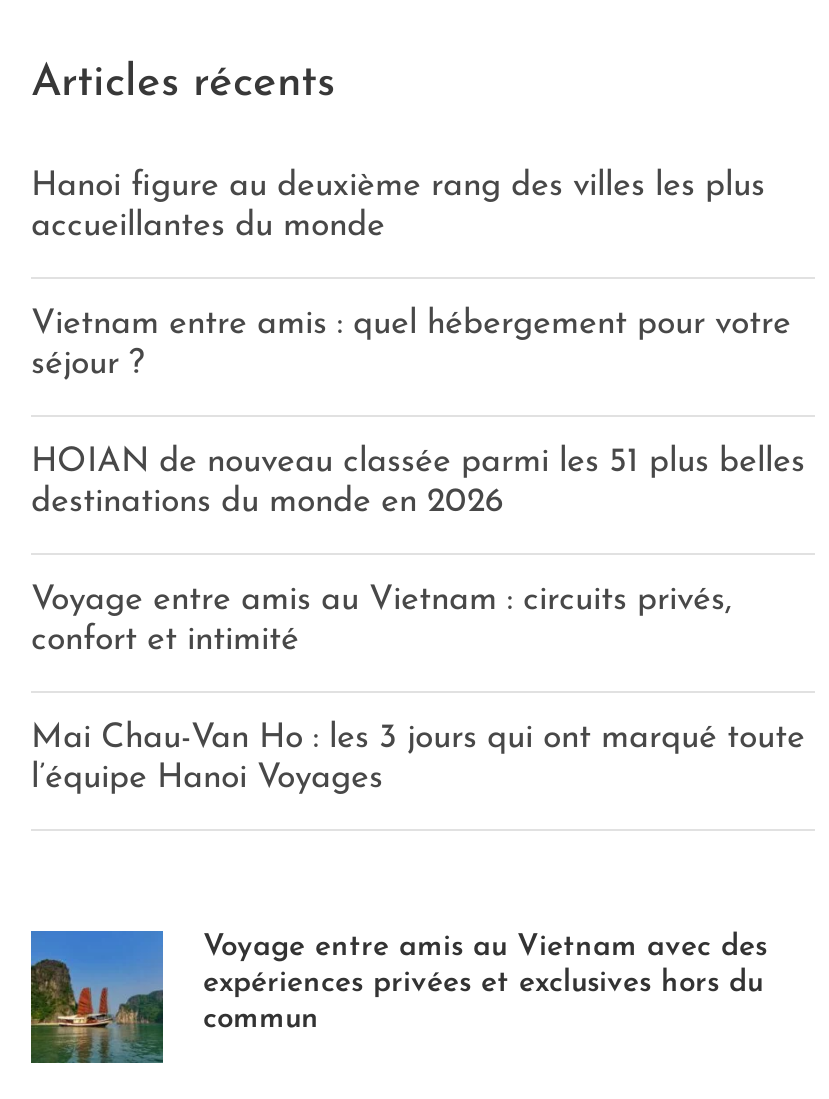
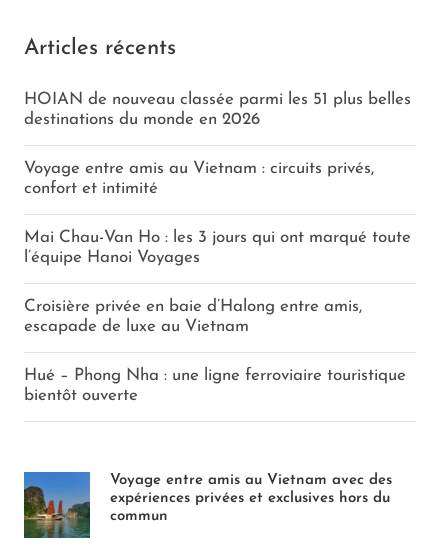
[31,170,791,382] Hanoi figure au deuxième rang des villes les plus | accueillantes du monde | Vietnam entre amis : quel hébergement pour votre | séjour ? -> none
moved [31,446,805,796] -> [24,91,411,266]: HOIAN de nouveau classée parmi les 51 plus belles | destinations du monde en 2026 | Voyage entre amis au Vietnam : circuits privés, | confort et intimité | Mai Chau-Van Ho : les 3 jours qui ont marqué toute | l’équipe Hanoi Voyages
none -> [24,298,406,404] Croisière privée en baie d’Halong entre amis, | escapade de luxe au Vietnam | Hué – Phong Nha : une ligne ferroviaire touristique | bientôt ouverte

